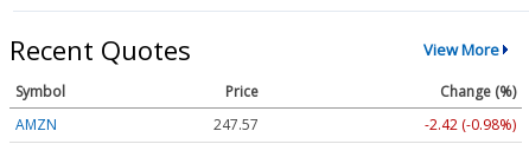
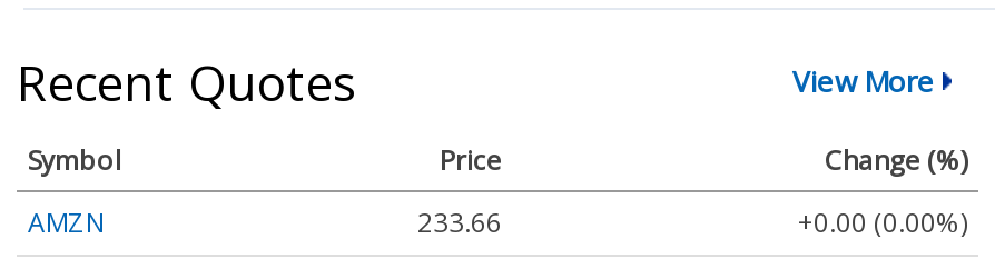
[213,114,259,134] 247.57 -> [417,203,502,240] 233.66
[425,114,516,134] -2.42 (-0.98%) -> [798,203,967,240] +0.00 (0.00%)

